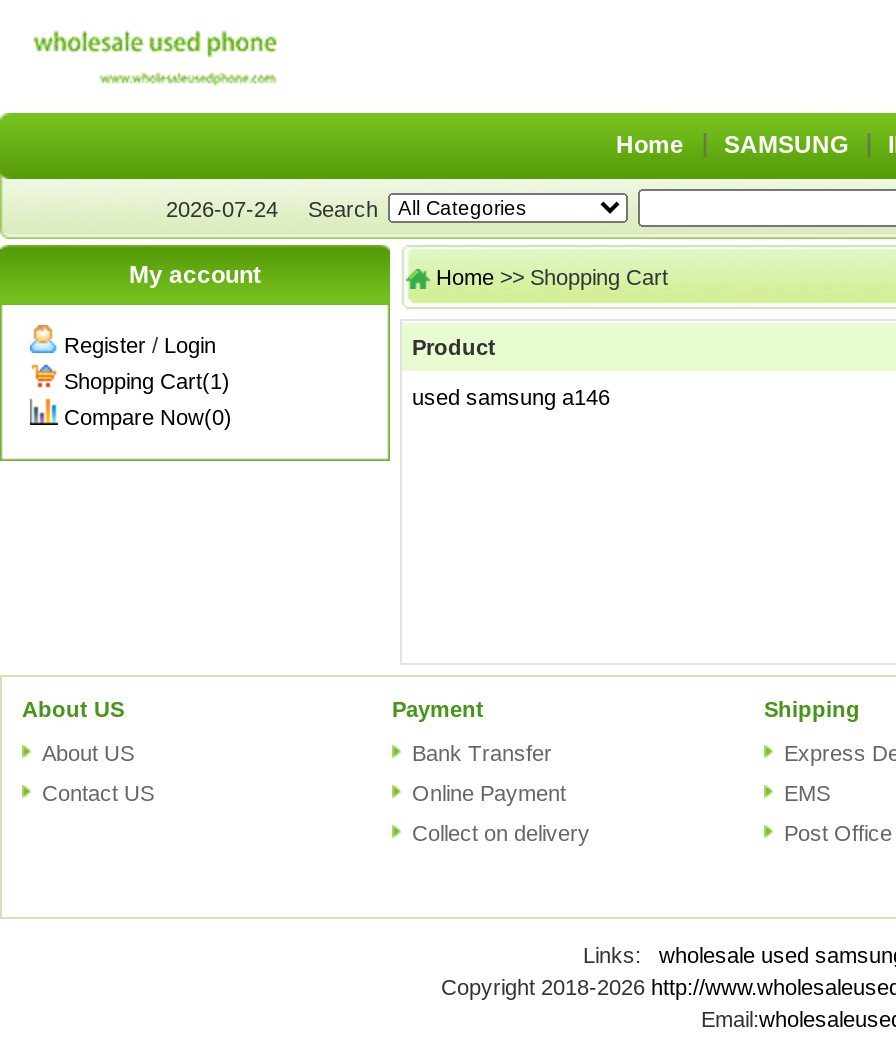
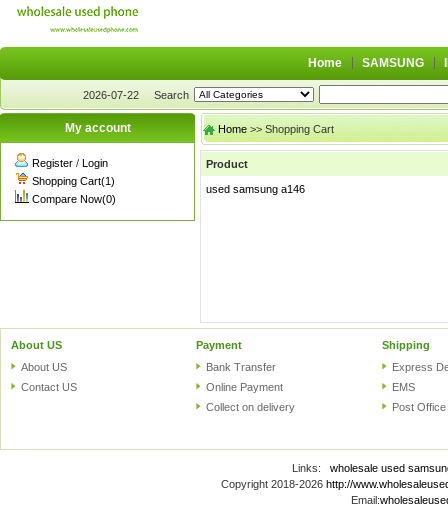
[166,197,378,221] 2026-07-24 Search -> [83,89,189,101] 2026-07-22 Search

